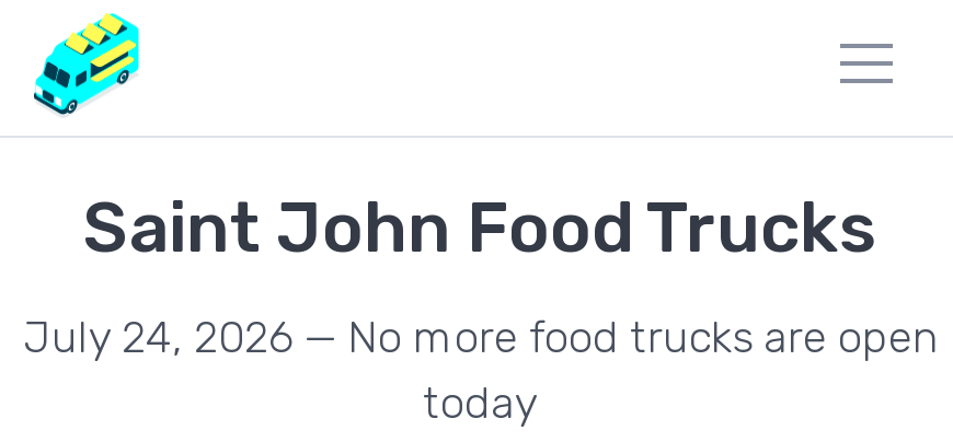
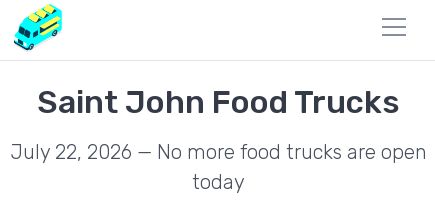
[23,311,939,363] July 24, 2026 — No more food trucks are open -> [9,140,426,164] July 22, 2026 — No more food trucks are open

